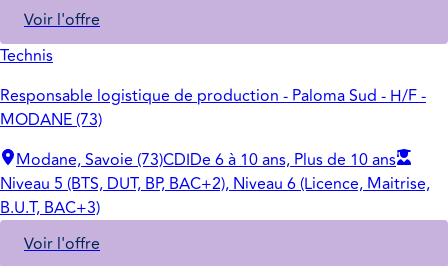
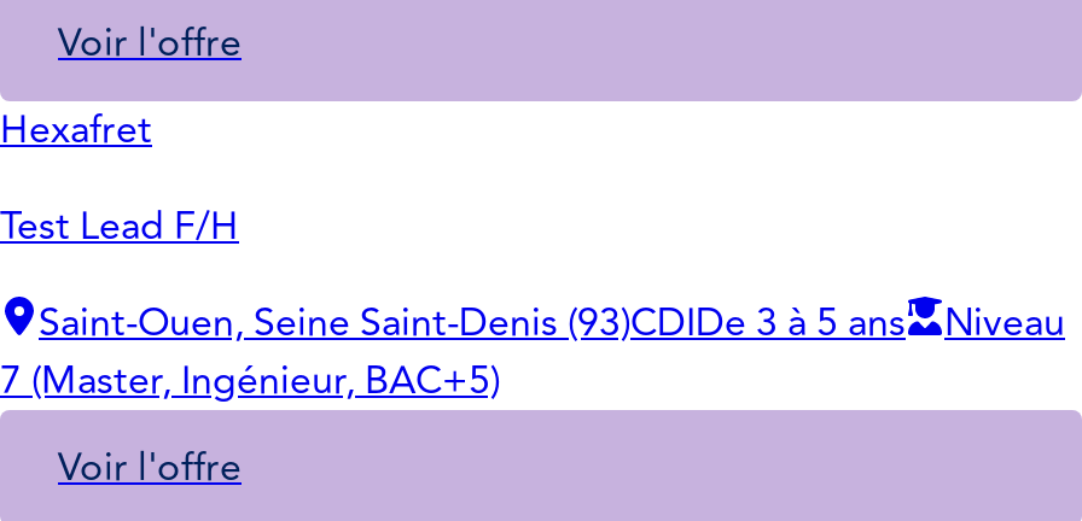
[0,44,53,68] Technis -> [0,102,152,160] Hexafret
[0,84,426,132] Responsable logistique de production - Paloma Sud - H/F - | MODANE (73) -> [0,198,239,256] Test Lead F/H
[0,148,430,220] Modane, Savoie (73)CDIDe 6 à 10 ans, Plus de 10 ans | Niveau 5 (BTS, DUT, BP, BAC+2), Niveau 6 (Licence, Maitrise, | B.U.T, BAC+3) -> [0,295,1065,411] Saint-Ouen, Seine Saint-Denis (93)CDIDe 3 à 5 ans | Niveau | 7 (Master, Ingénieur, BAC+5)

